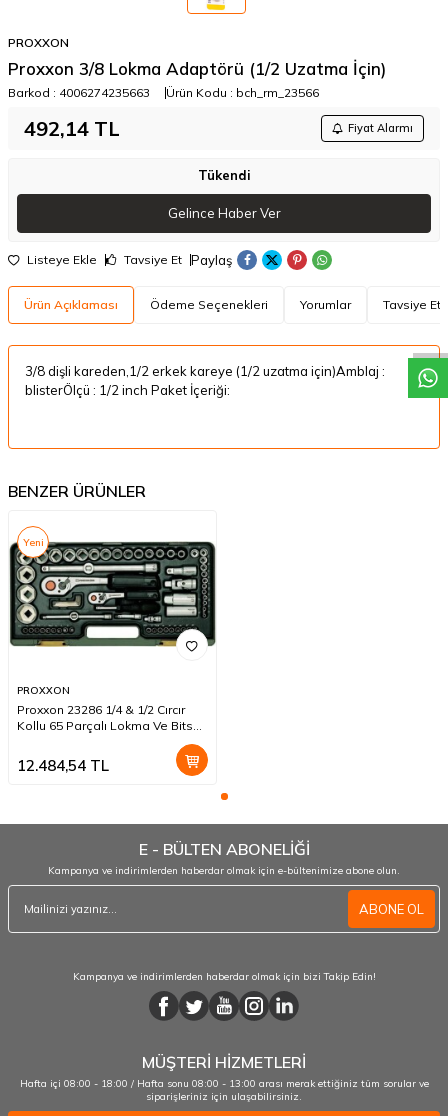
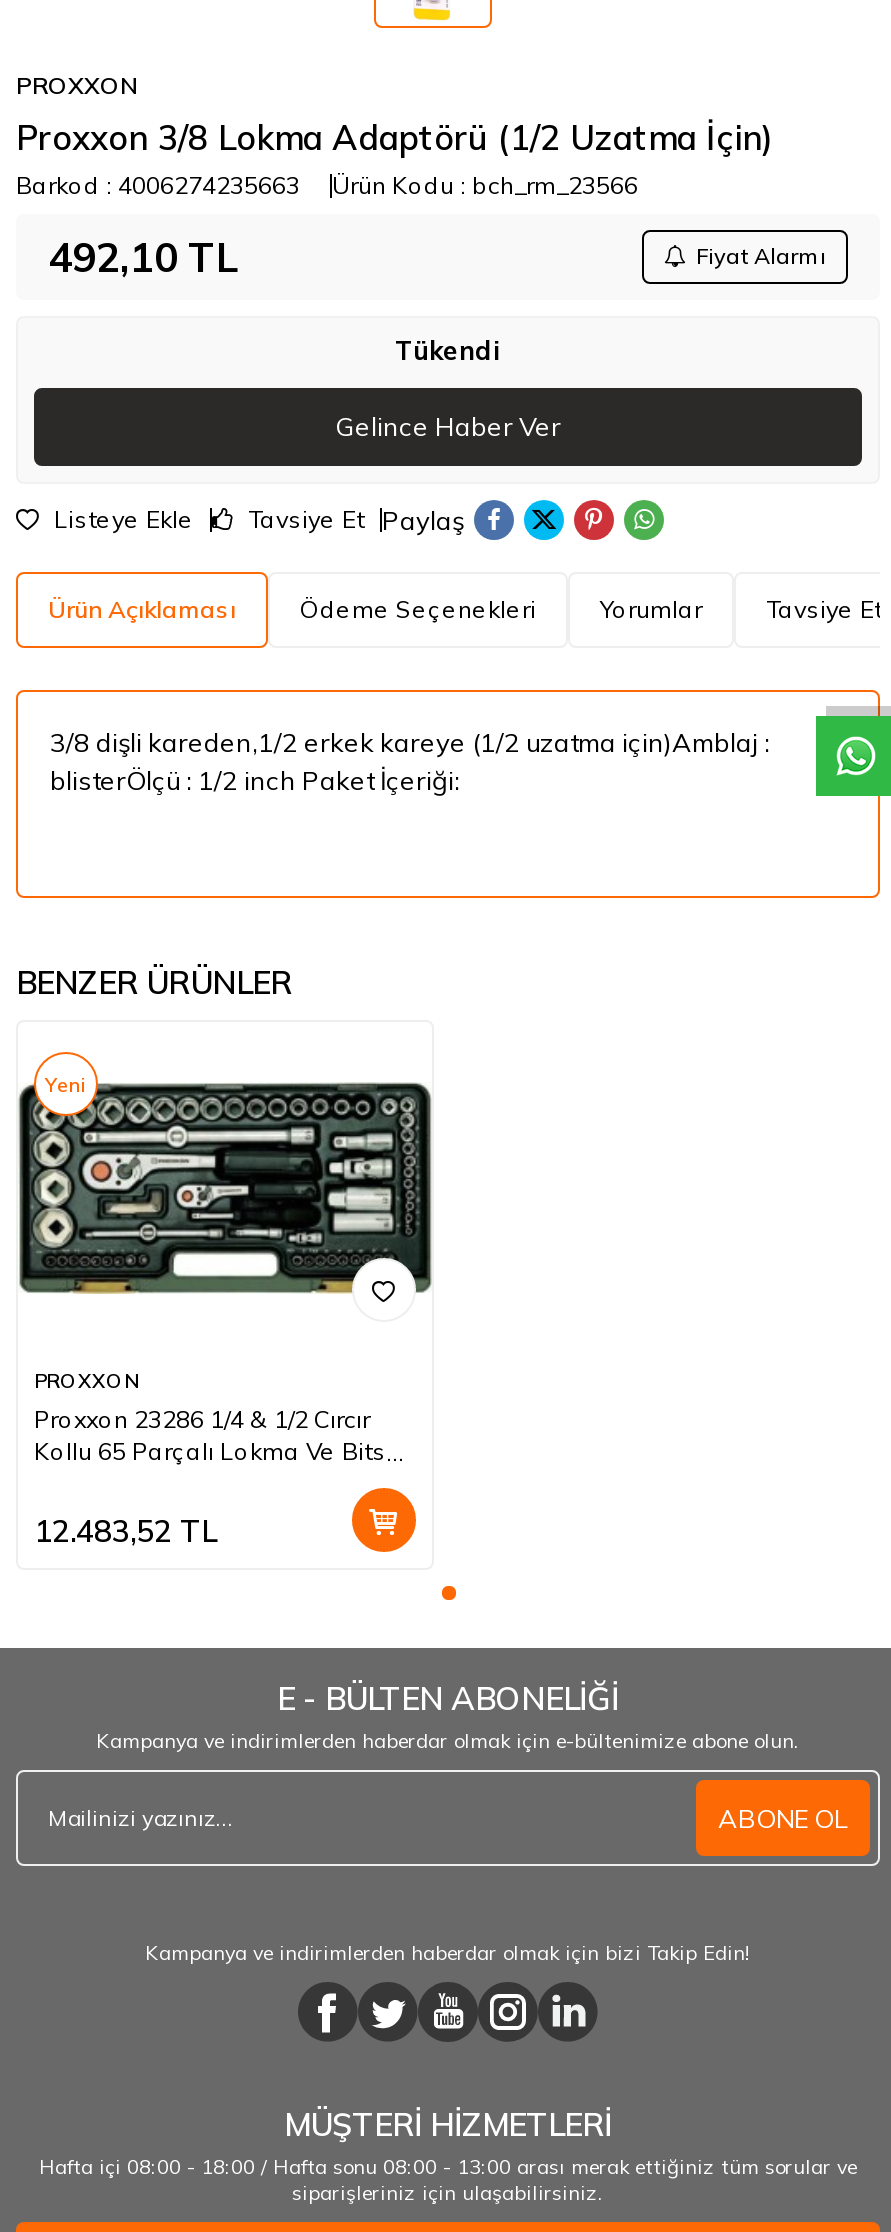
[24,115,120,140] 492,14 TL -> [48,231,240,281] 492,10 TL
[17,756,109,775] 12.484,54 TL -> [34,1513,218,1551] 12.483,52 TL

